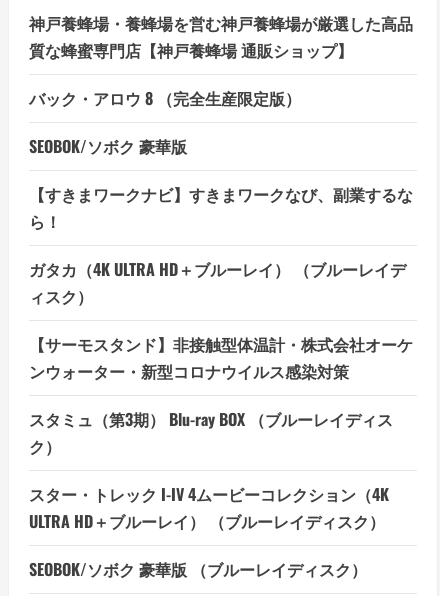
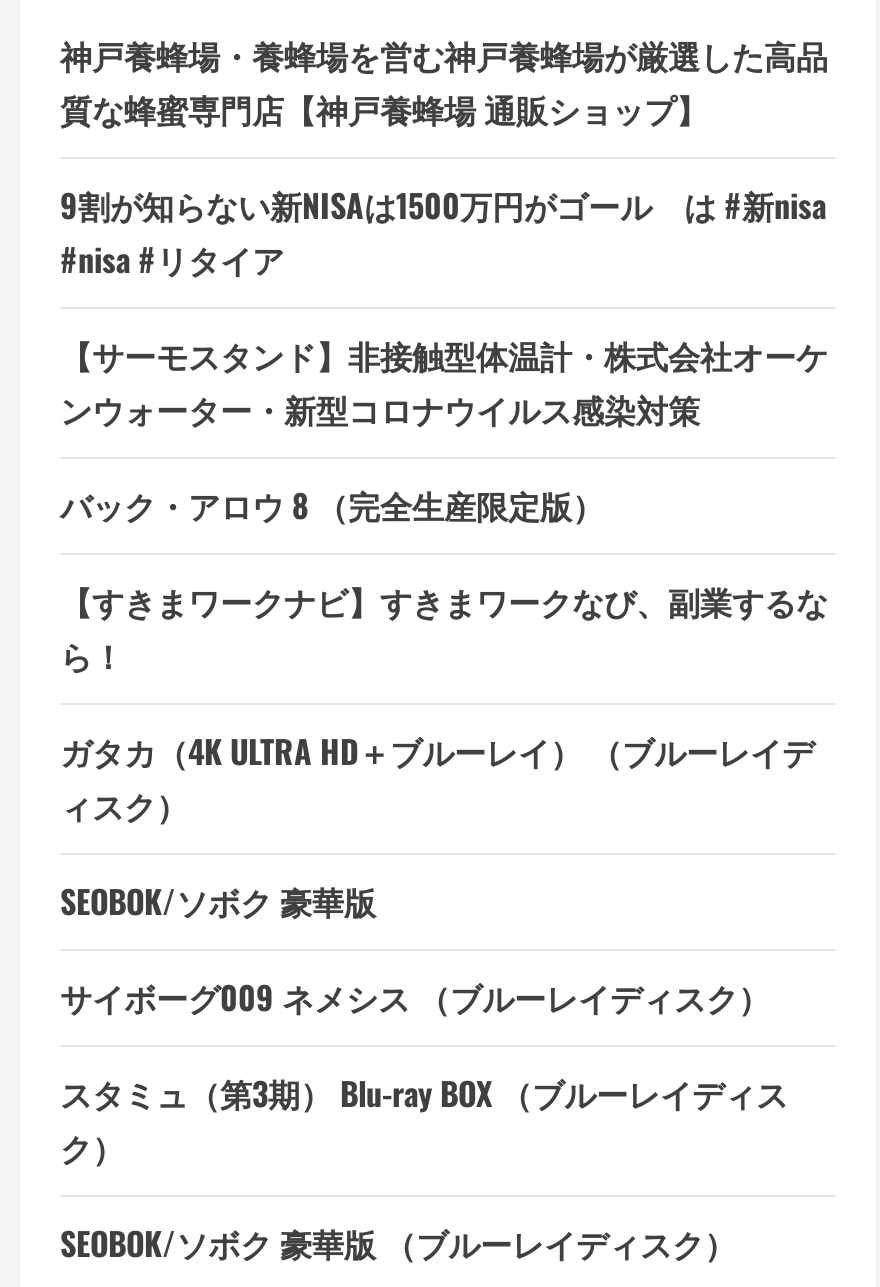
none -> [60,181,826,283] 9割が知らない新NISAは1500万円がゴール は #新nisa | #nisa #リタイア
moved [29,86,301,110] -> [60,481,604,529]: バック・アロウ 8 （完全生産限定版）
moved [29,134,187,158] -> [60,877,376,925]: SEOBOK/ソボク 豪華版
moved [29,182,413,308] -> [60,577,828,829]: 【すきまワークナビ】すきまワークなび、副業するな | ガタカ（4K ULTRA HD＋ブルーレイ） （ブルーレイデ | ィスク）
none -> [60,973,770,1021] サイボーグ009 ネメシス （ブルーレイディスク）
moved [29,332,413,383] -> [60,331,828,433]: 【サーモスタンド】非接触型体温計・株式会社オーケ | ンウォーター・新型コロナウイルス感染対策
moved [29,407,393,458] -> [60,1069,788,1171]: スタミュ（第3期） Blu-ray BOX （ブルーレイディス | ク）
[29,482,389,533] スター・トレック I-IV 4ムービーコレクション（4K | ULTRA HD＋ブルーレイ） （ブルーレイディスク） -> none

